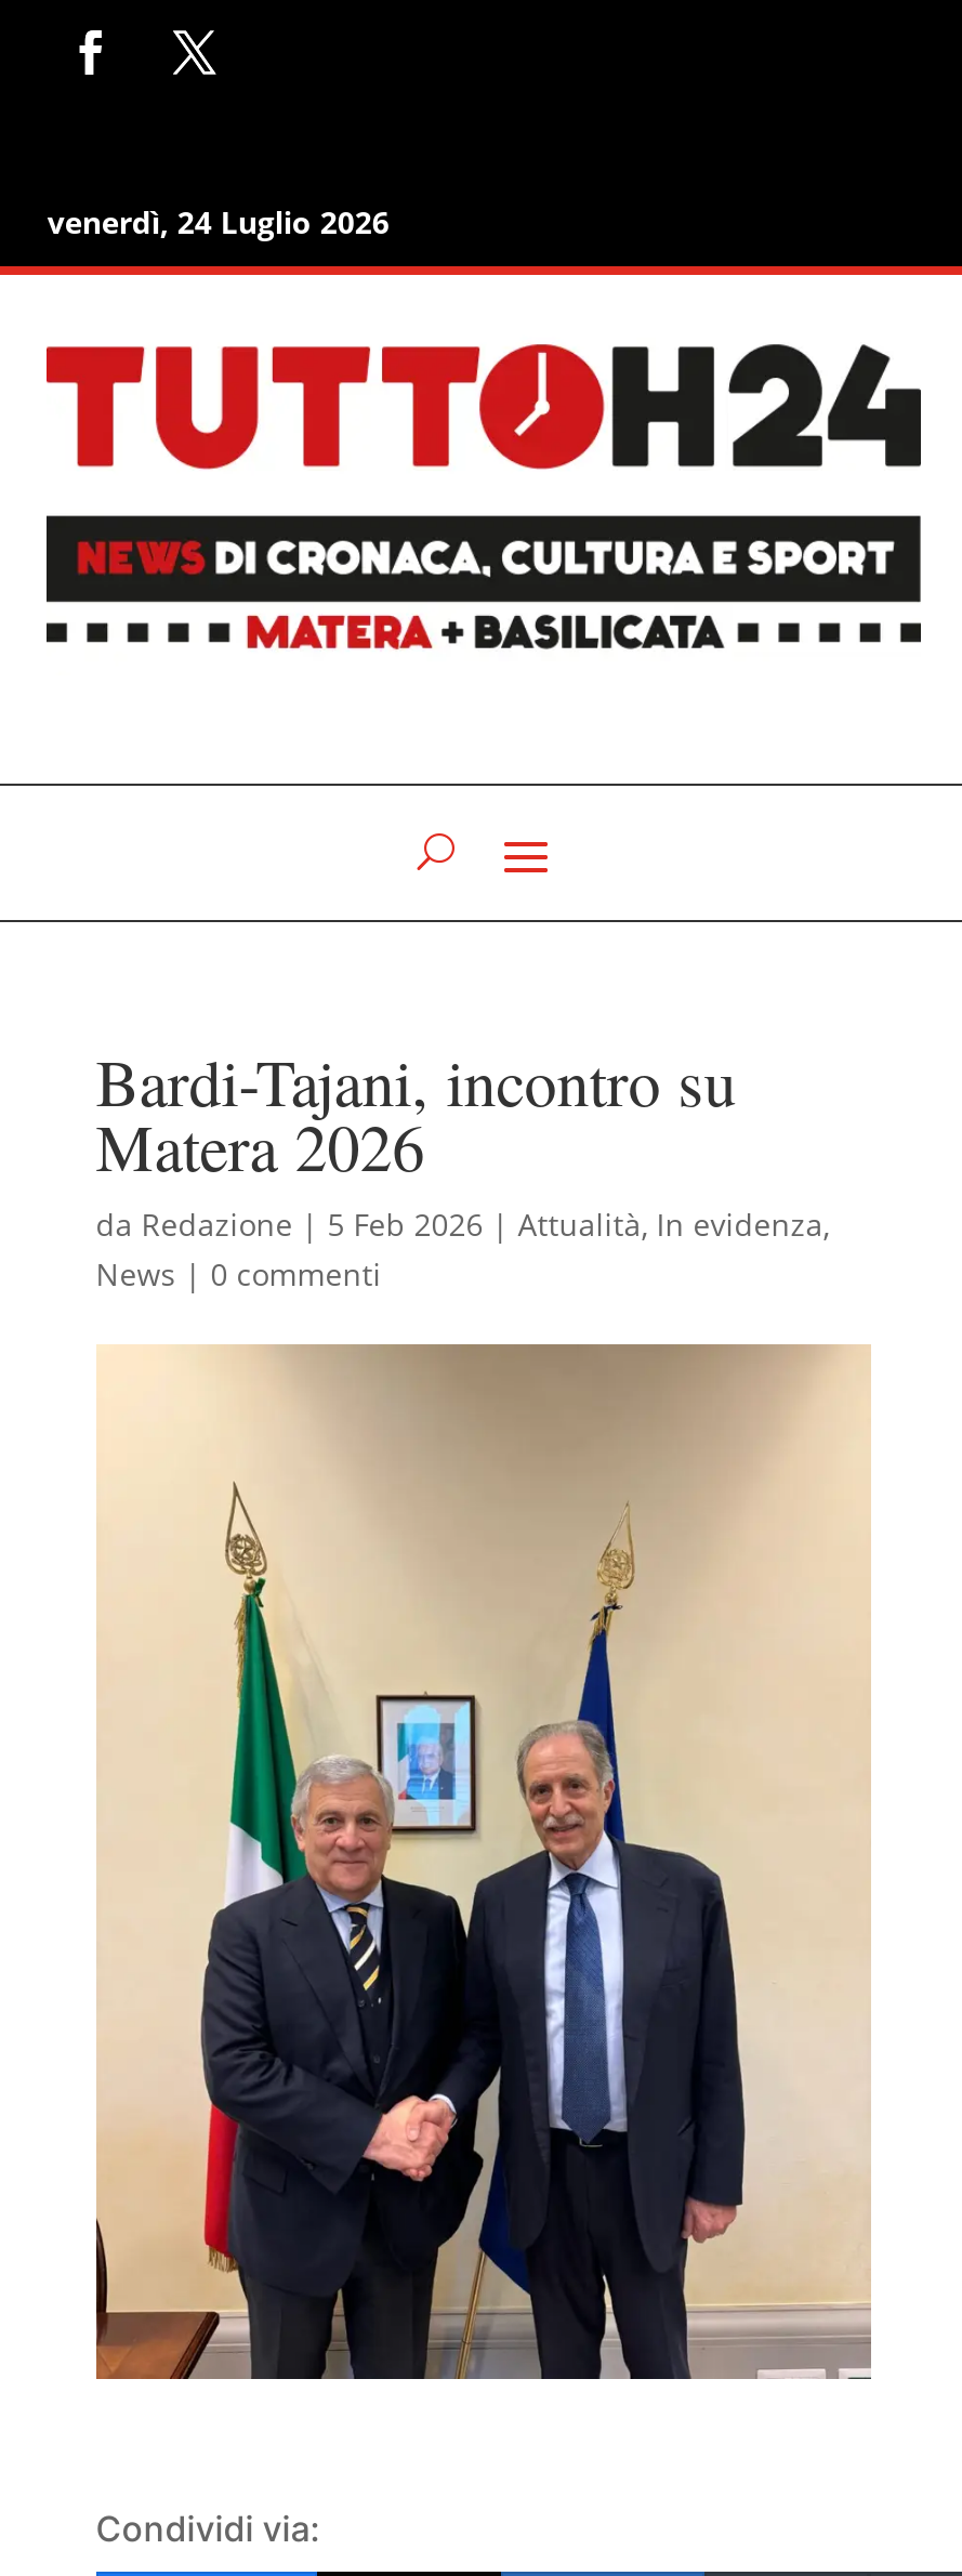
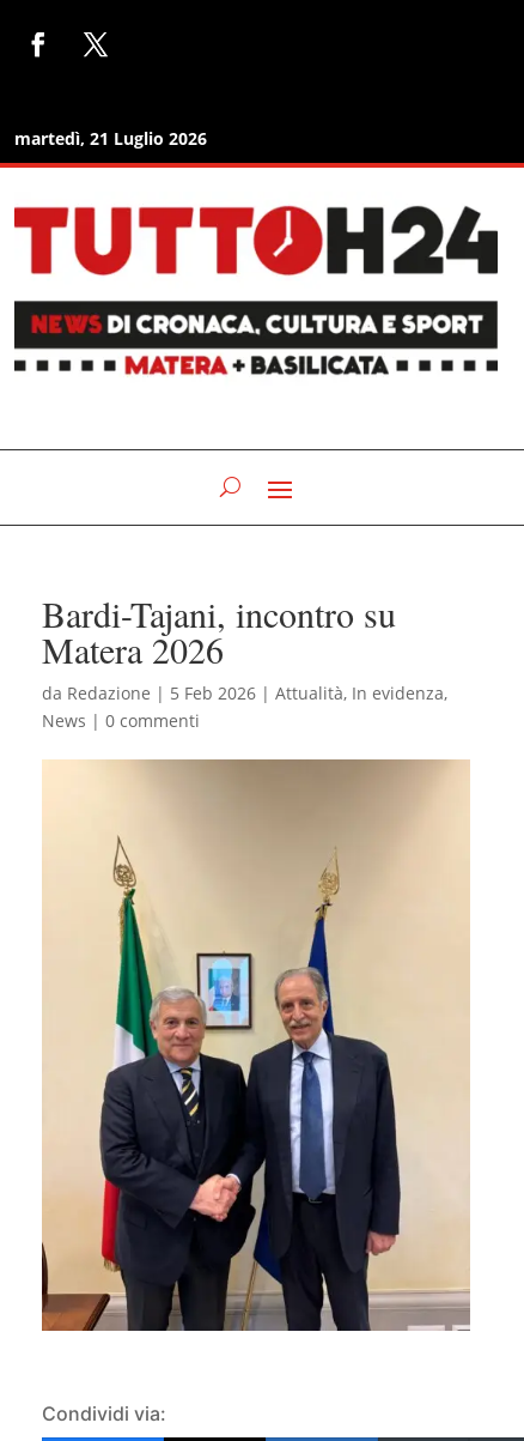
[47,201,389,242] venerdì, 24 Luglio 2026 -> [15,127,207,150] martedì, 21 Luglio 2026

